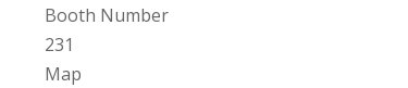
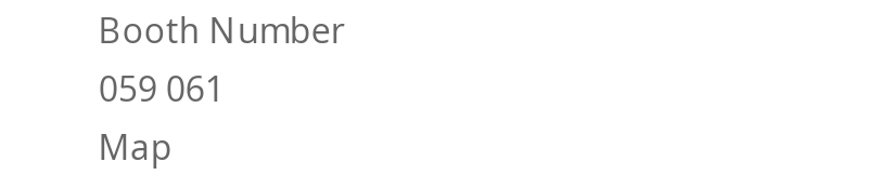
[44,32,74,56] 231 -> [98,64,224,112] 059 061

